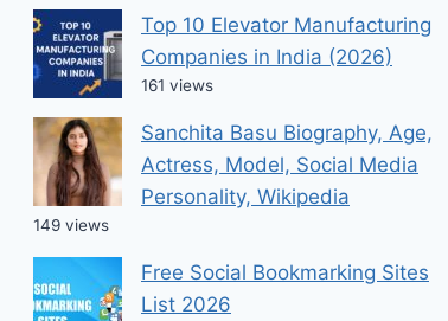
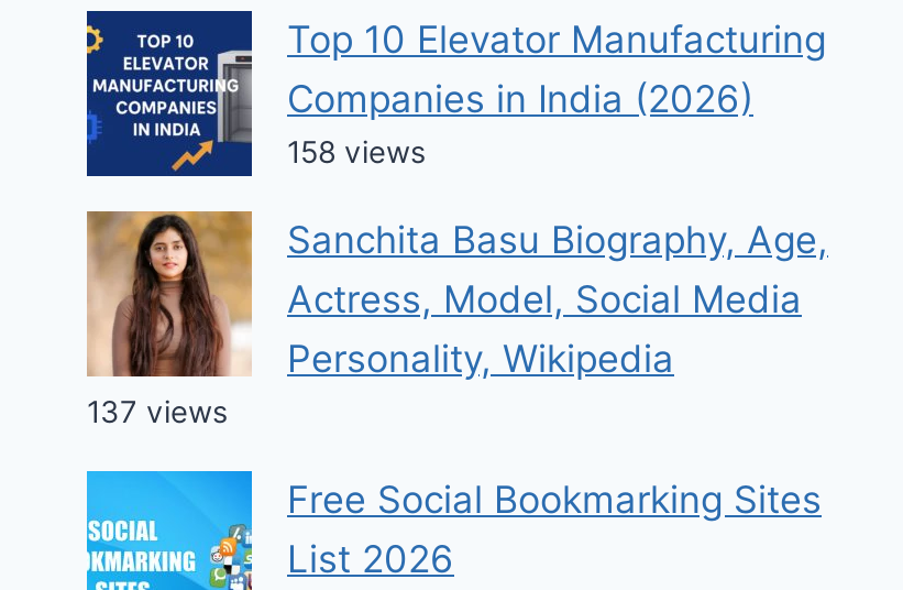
[141,76,213,95] 161 views -> [287,135,426,170] 158 views
[33,216,109,235] 149 views -> [87,395,228,430] 137 views

